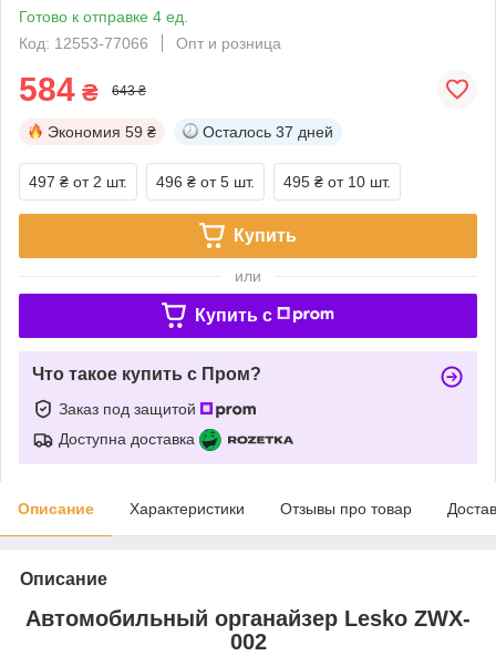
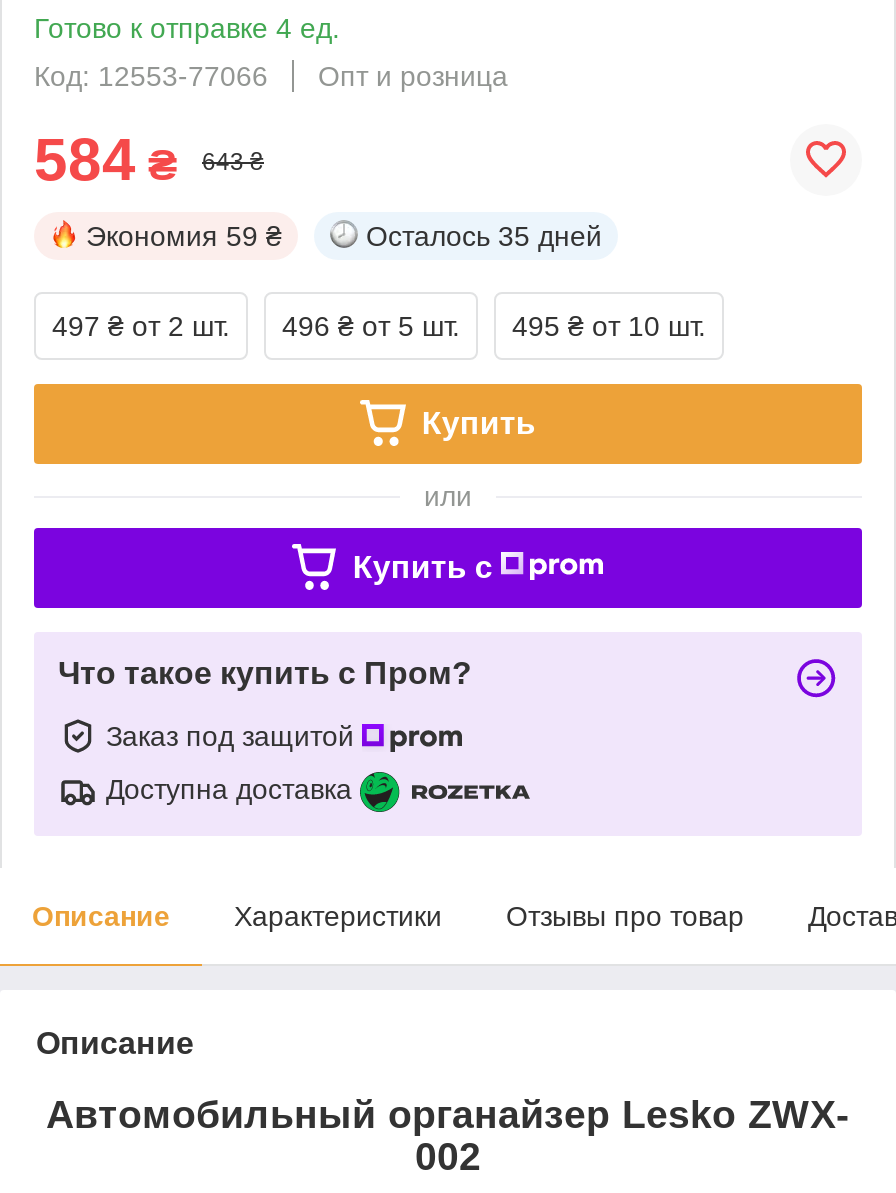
[203,123,333,141] Осталось 37 дней -> [366,220,602,252] Осталось 35 дней

